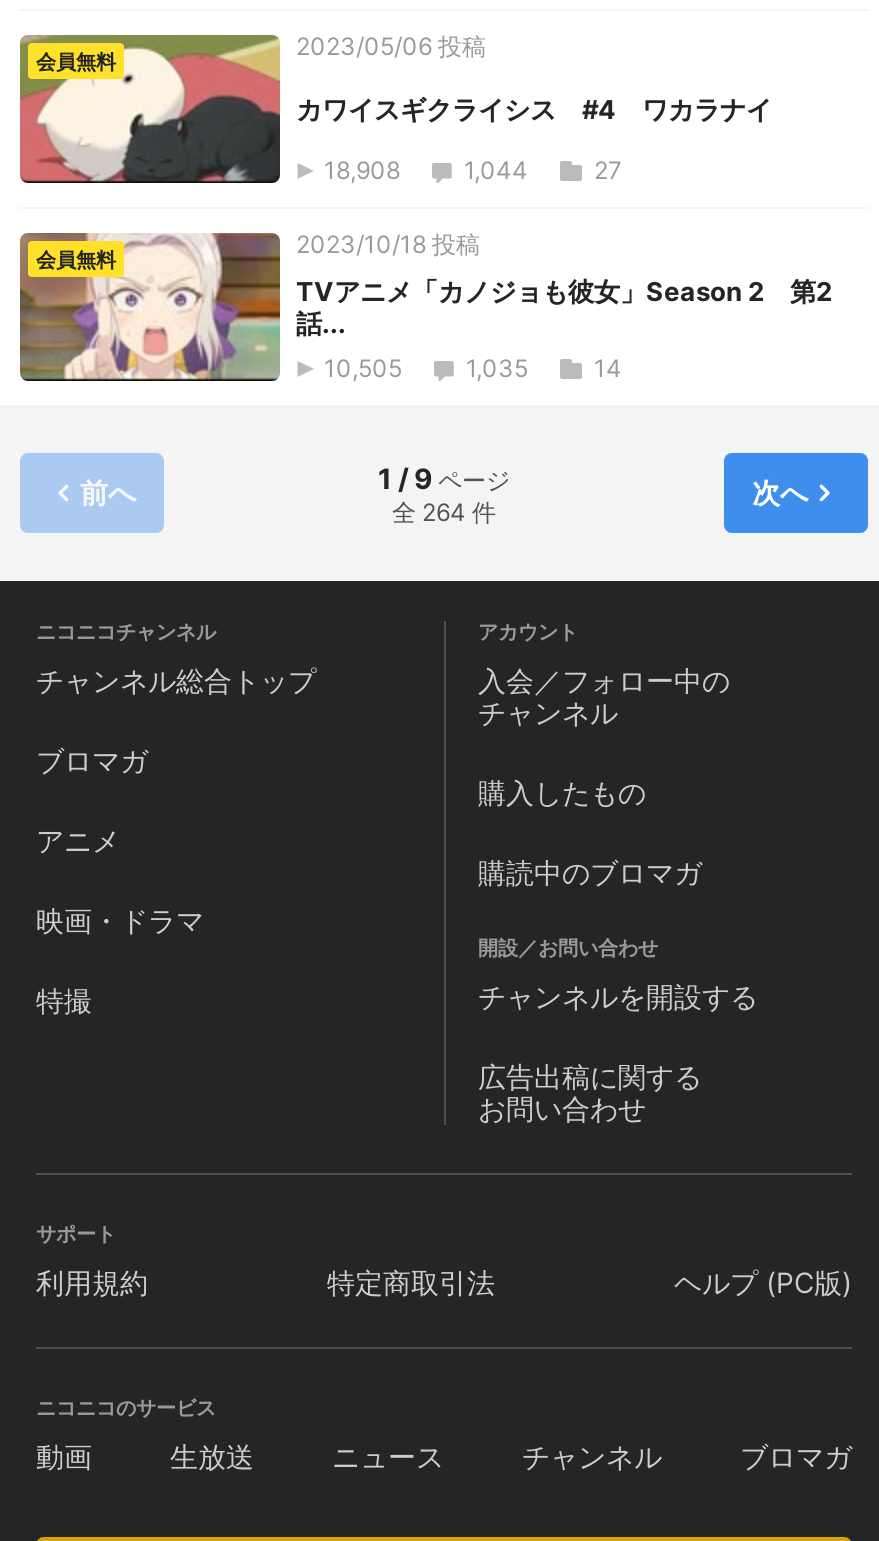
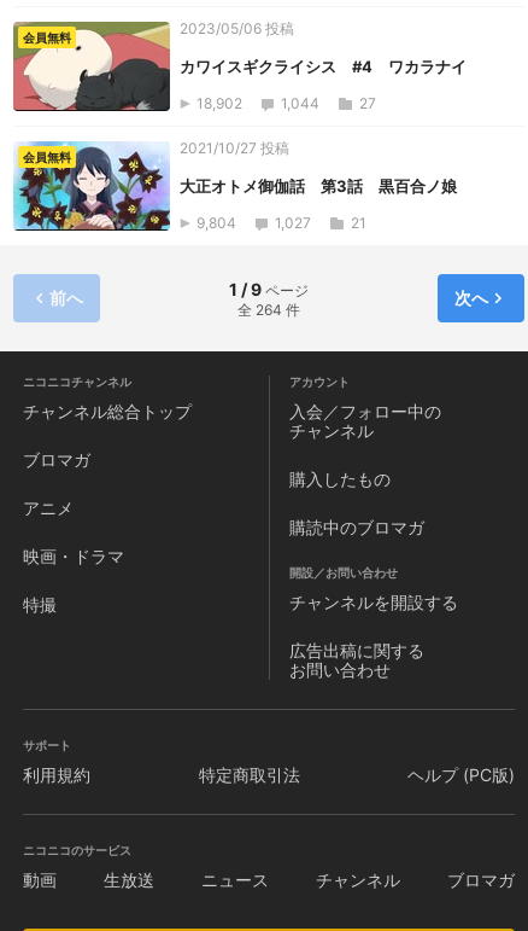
[324,155,400,185] 18,908 -> [196,94,242,112] 18,902
[18,229,832,383] [image] | 2023/10/18 投稿 | TVアニメ「カノジョも彼女」Season 2 第2 | 話... | 10,505 | 1,035 | 14 -> [12,139,457,232] [image] | 2021/10/27 投稿 | 大正オトメ御伽話 第3話 黒百合ノ娘 | 9,804 | 1,027 | 21

